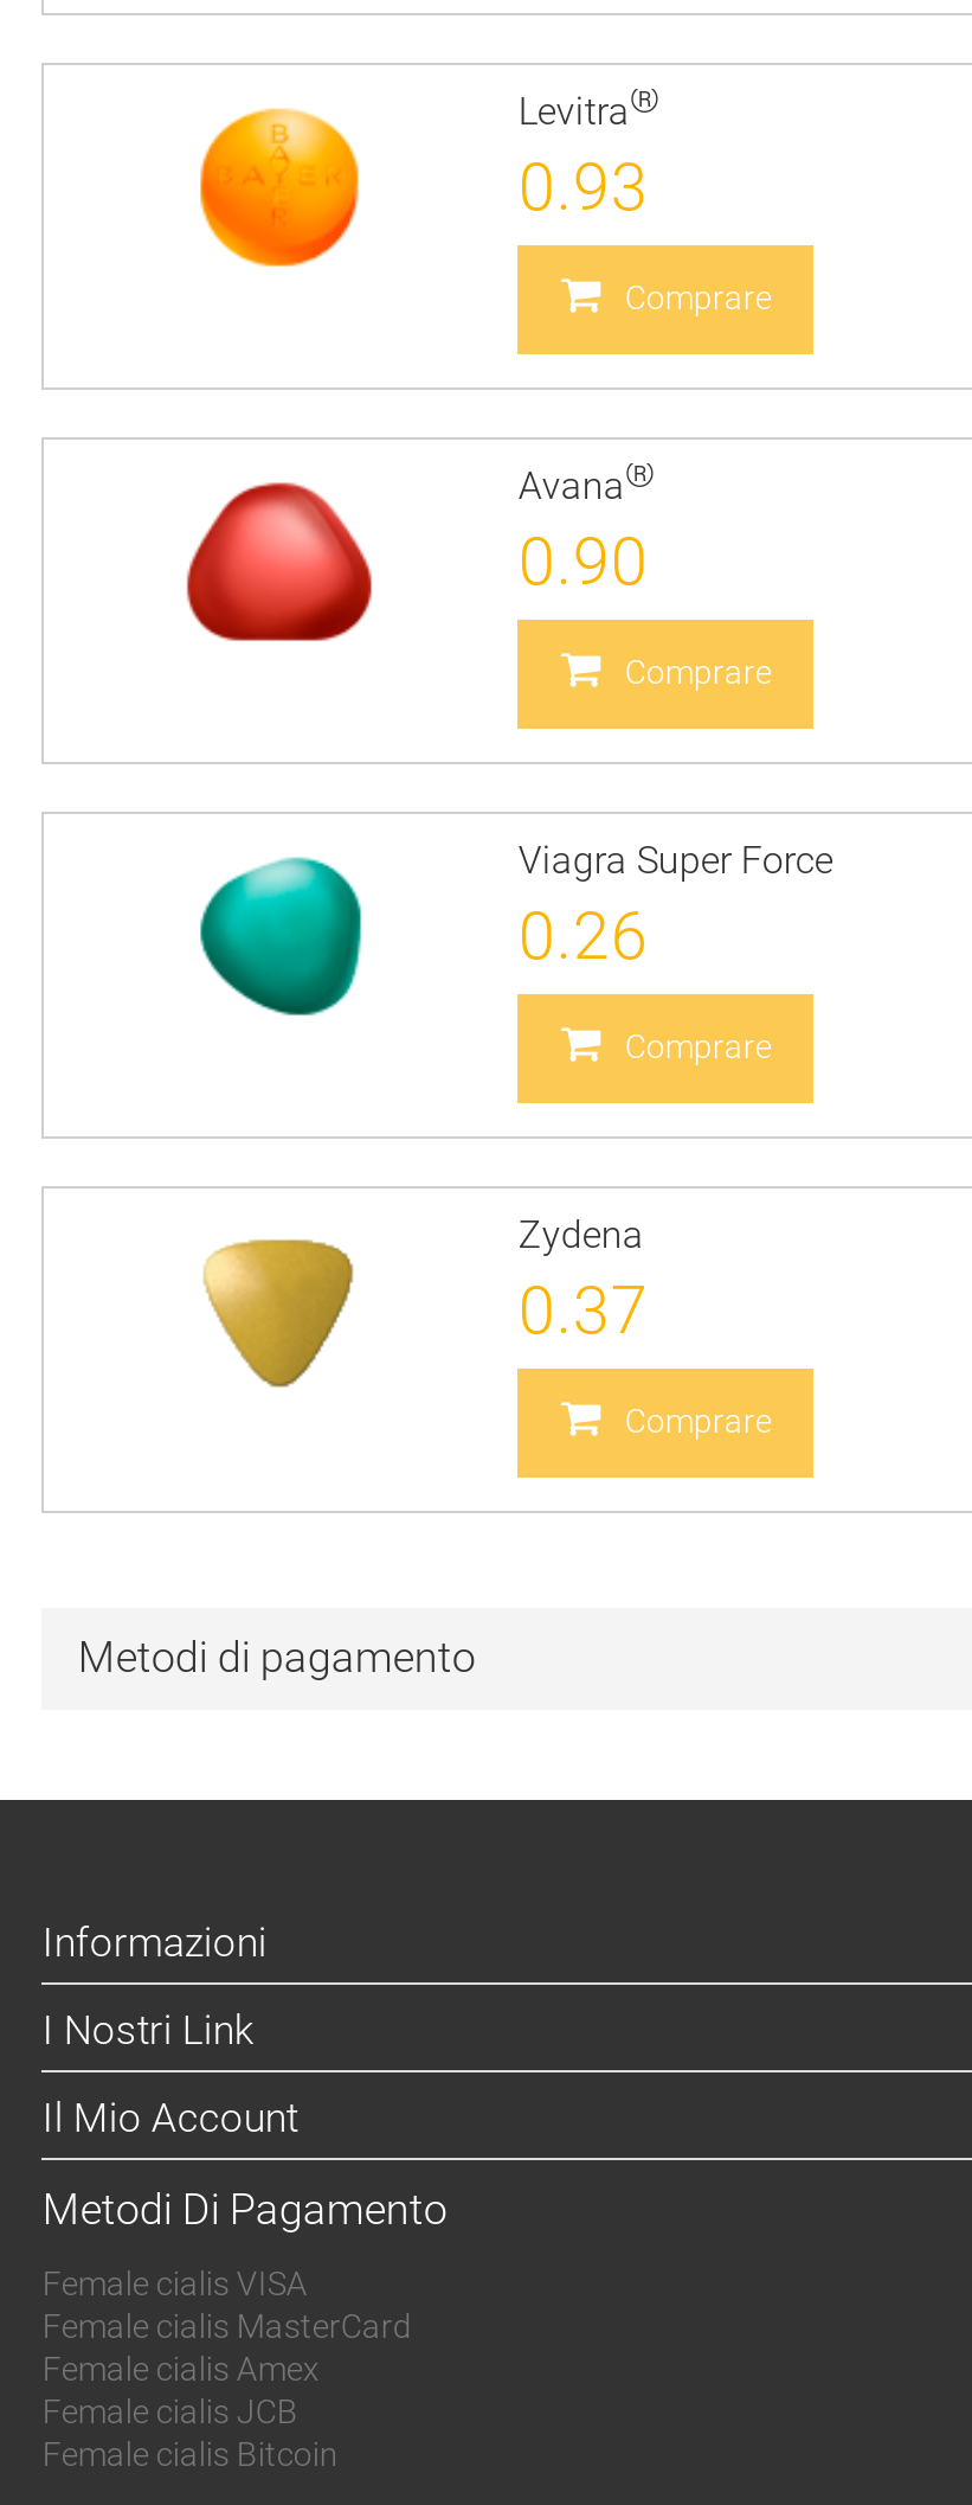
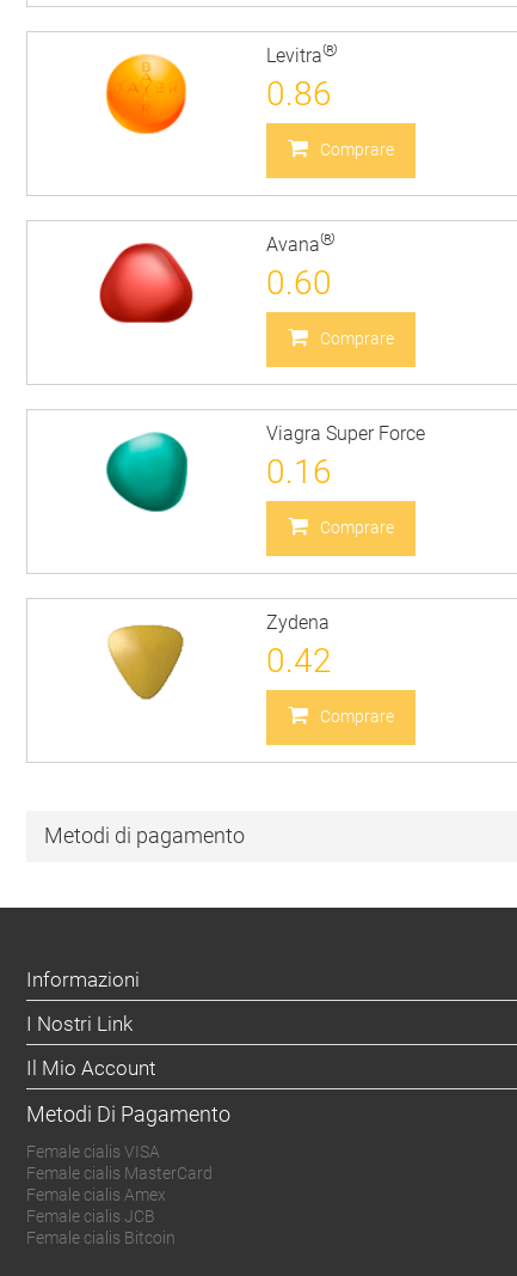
[518,148,649,226] 0.93 -> [267,74,332,114] 0.86
[518,523,649,601] 0.90 -> [267,263,332,303] 0.60
[518,897,649,975] 0.26 -> [267,452,332,492] 0.16
[518,1271,649,1350] 0.37 -> [267,641,332,680] 0.42

